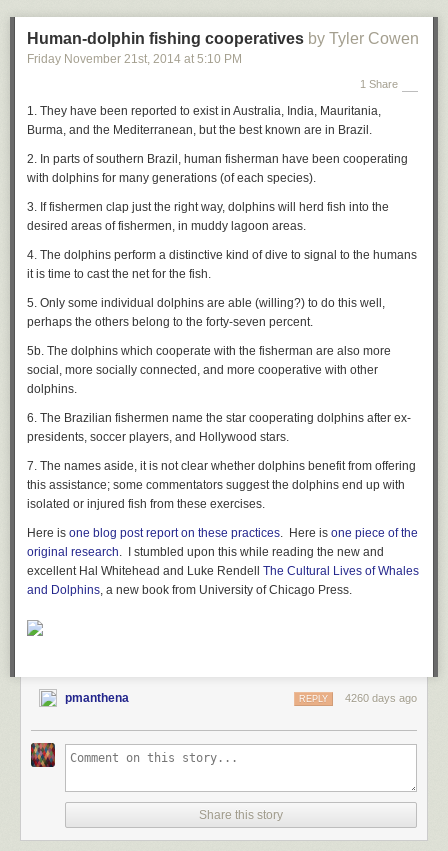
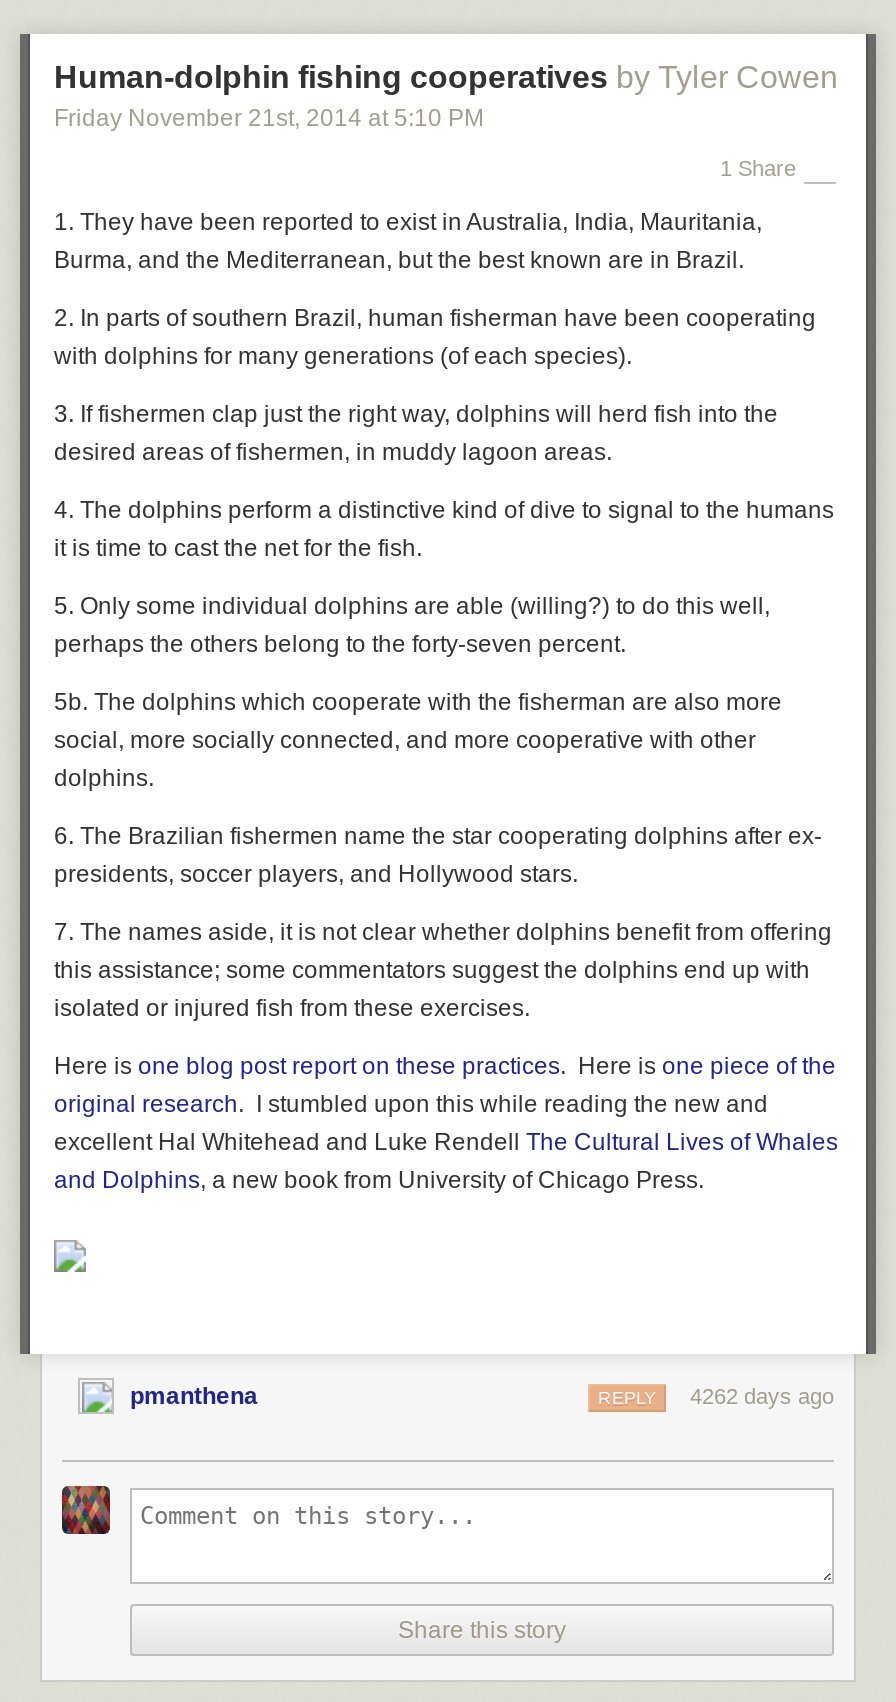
[299,692,417,704] REPLY 4260 days ago -> [598,1384,834,1408] REPLY 4262 days ago

